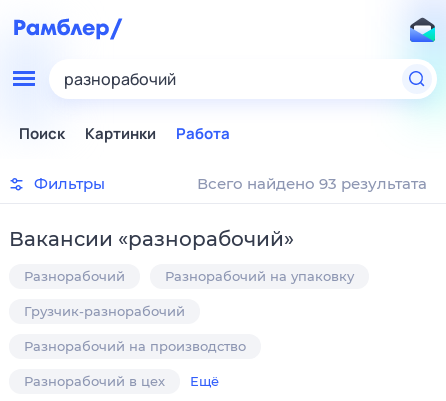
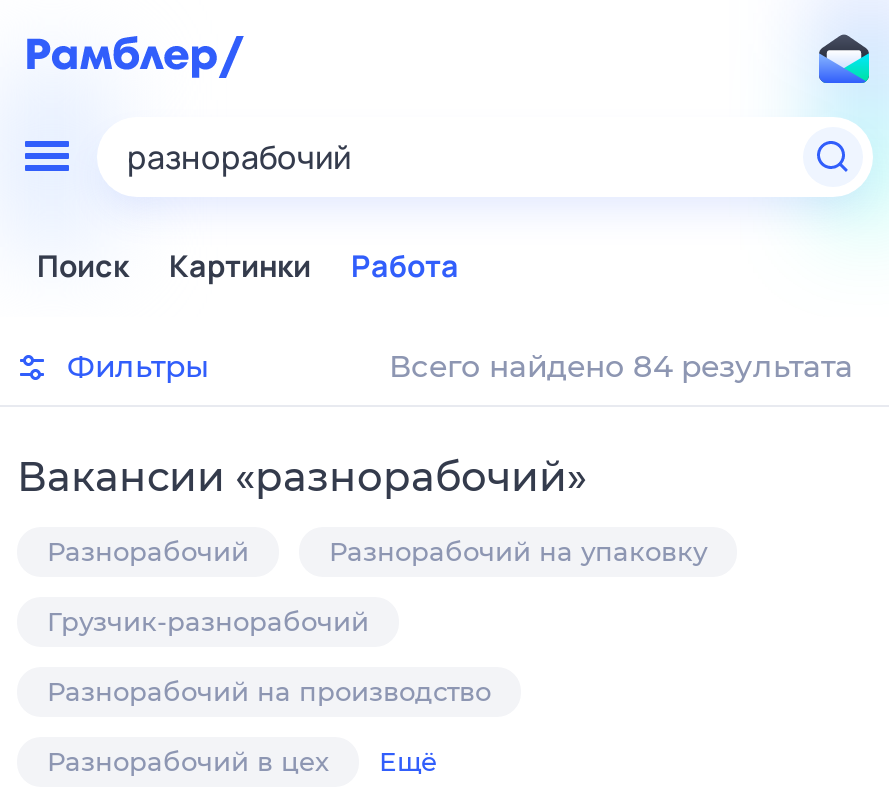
[197,174,427,193] Всего найдено 93 результата -> [389,347,853,385] Всего найдено 84 результата

